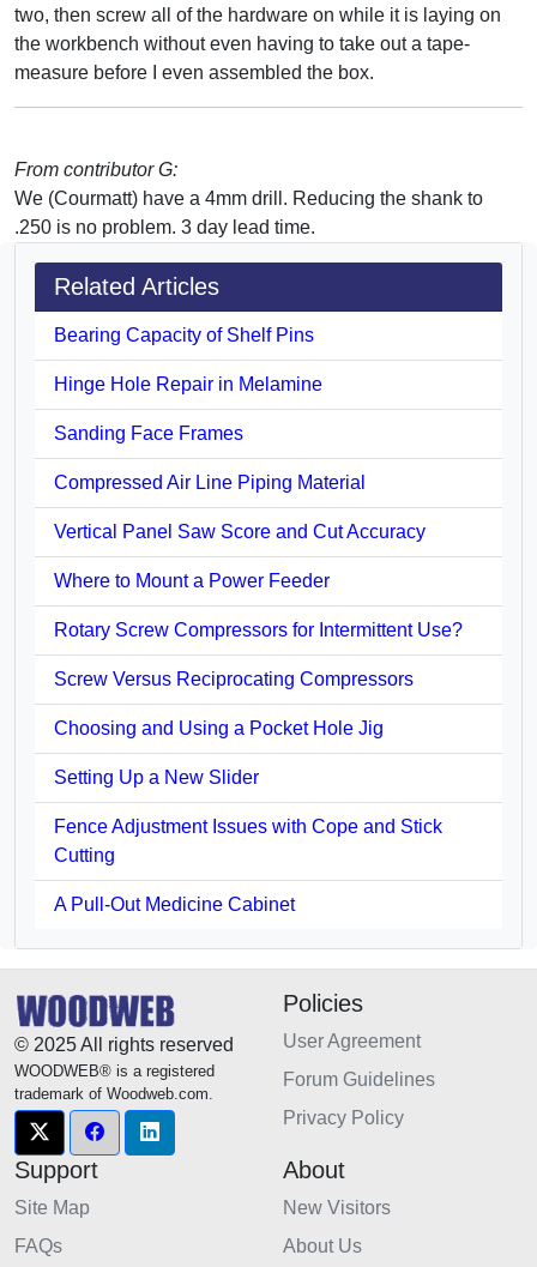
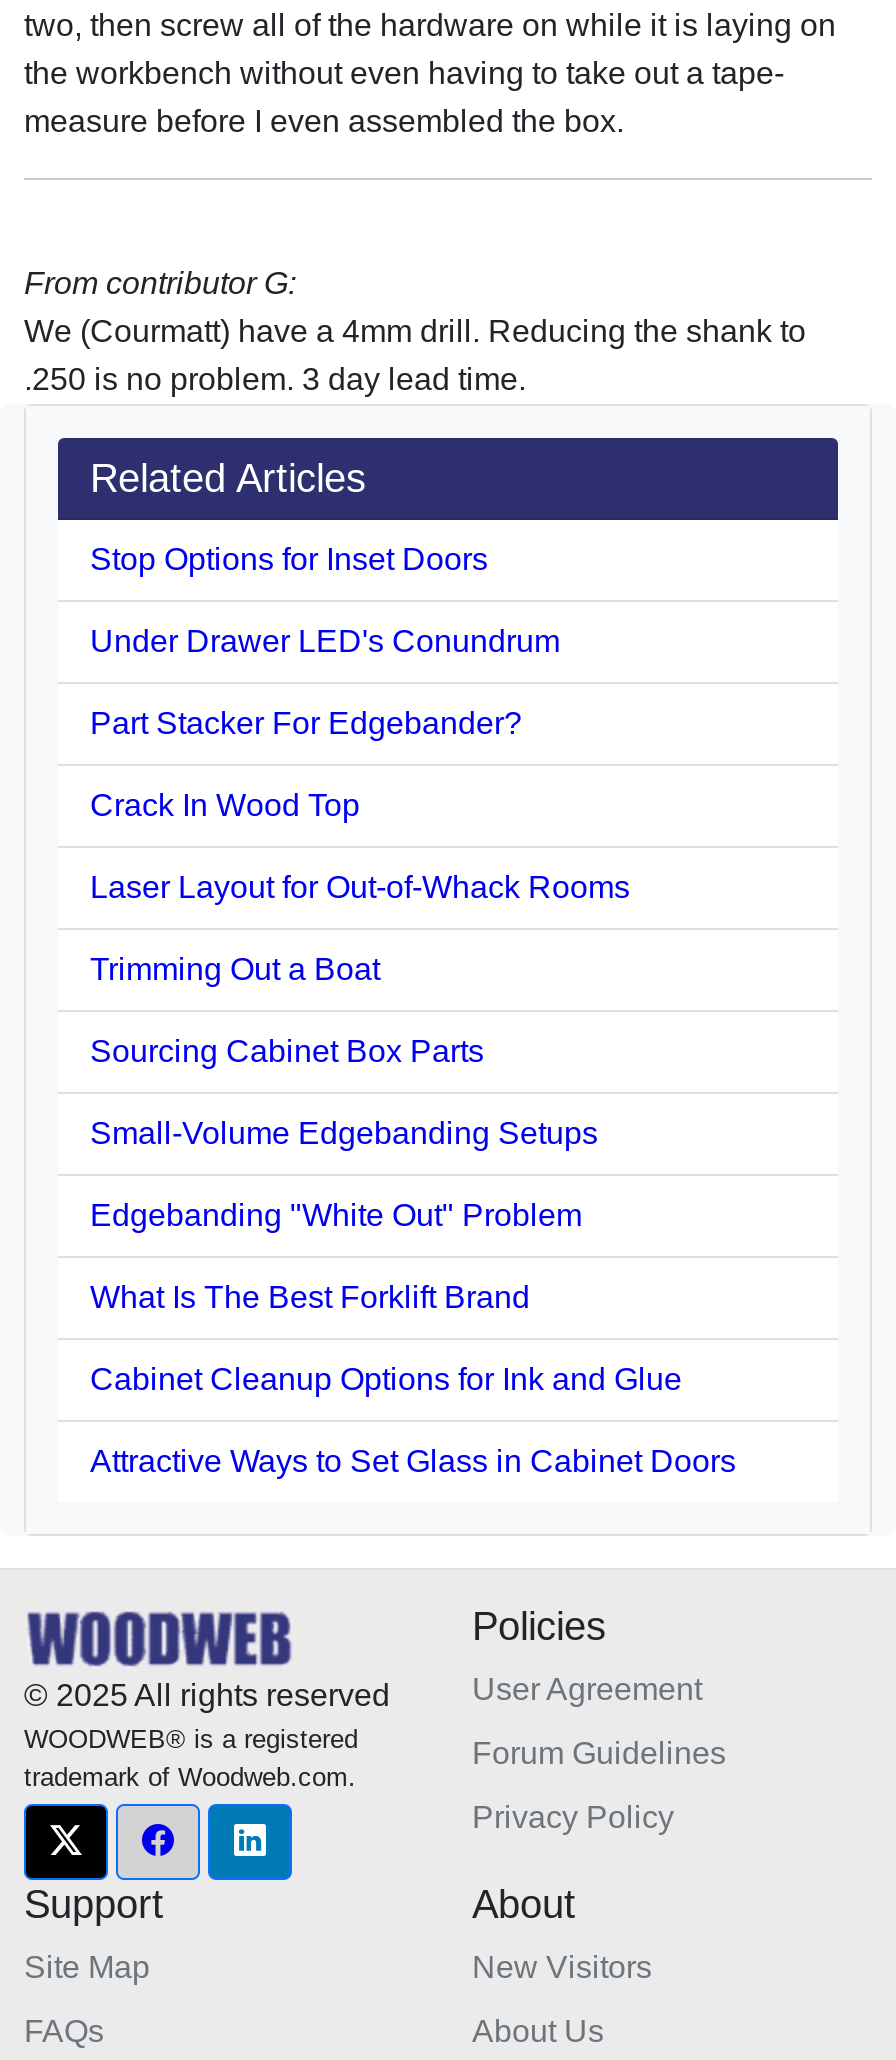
[54,325,314,345] Bearing Capacity of Shelf Pins -> [90,542,488,576] Stop Options for Inset Doors
[54,374,322,394] Hinge Hole Repair in Melamine -> [90,624,560,658] Under Drawer LED's Conundrum
[54,423,243,443] Sanding Face Frames -> [90,706,522,740] Part Stacker For Edgebander?
[54,472,366,492] Compressed Air Line Piping Material -> [90,788,360,822] Crack In Wood Top
[54,521,426,542] Vertical Panel Saw Score and Cut Accuracy -> [90,870,630,904] Laser Layout for Out-of-Whack Rooms
[54,570,330,591] Where to Mount a Power Feeder -> [90,952,380,986] Trimming Out a Boat
[54,619,463,640] Rotary Screw Compressors for Intermittent Use? -> [90,1034,484,1068] Sourcing Cabinet Box Parts
[54,669,414,689] Screw Versus Reciprocating Compressors -> [90,1116,598,1150] Small-Volume Edgebanding Setups
[54,718,384,738] Choosing and Using a Pocket Hole Jig -> [90,1198,582,1232] Edgebanding "White Out" Problem
[54,767,259,787] Setting Up a New Slider -> [90,1280,530,1314] What Is The Best Forklift Brand
[54,816,442,865] Fence Adjustment Issues with Cope and Stick | Cutting -> [90,1362,682,1396] Cabinet Cleanup Options for Ink and Glue
[54,894,295,914] A Pull-Out Medicine Cabinet -> [90,1444,736,1478] Attractive Ways to Set Glass in Cabinet Doors

